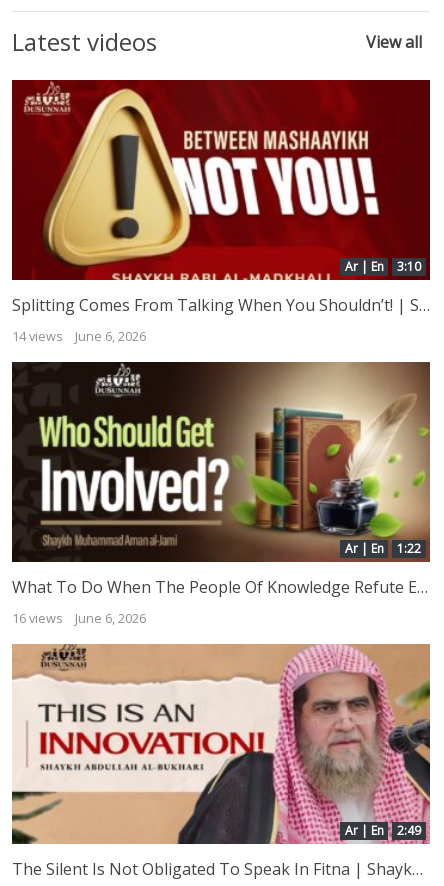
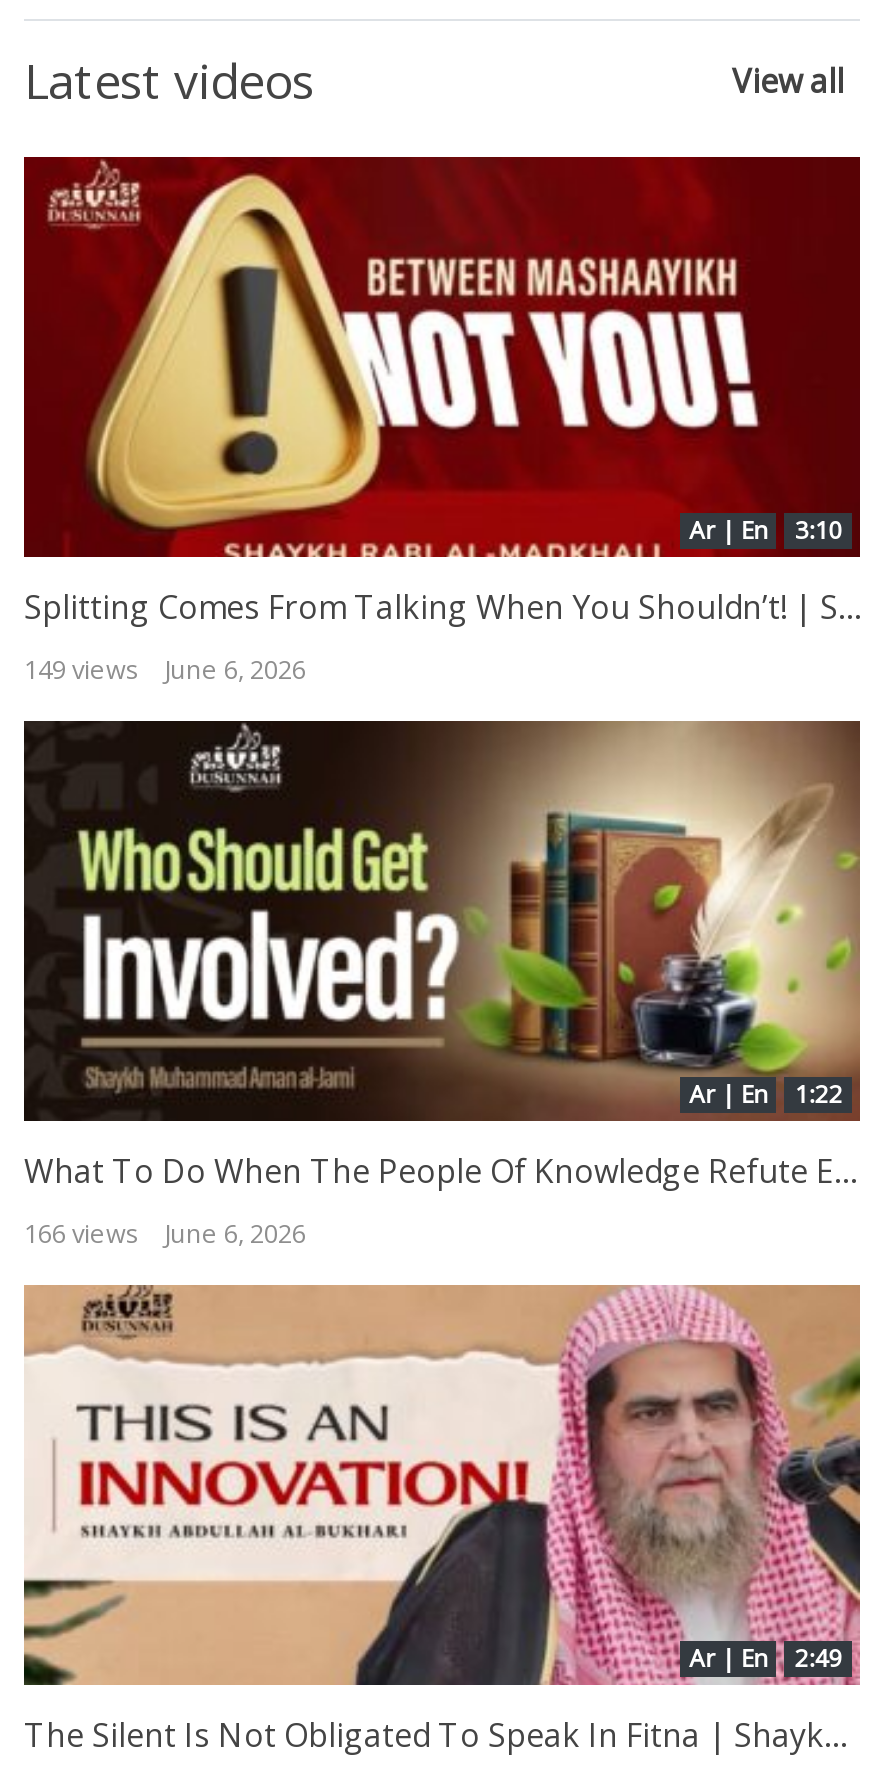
[12,327,146,345] 14 views June 6, 2026 -> [24,650,306,686] 149 views June 6, 2026
[12,609,146,627] 16 views June 6, 2026 -> [24,1214,306,1250] 166 views June 6, 2026

